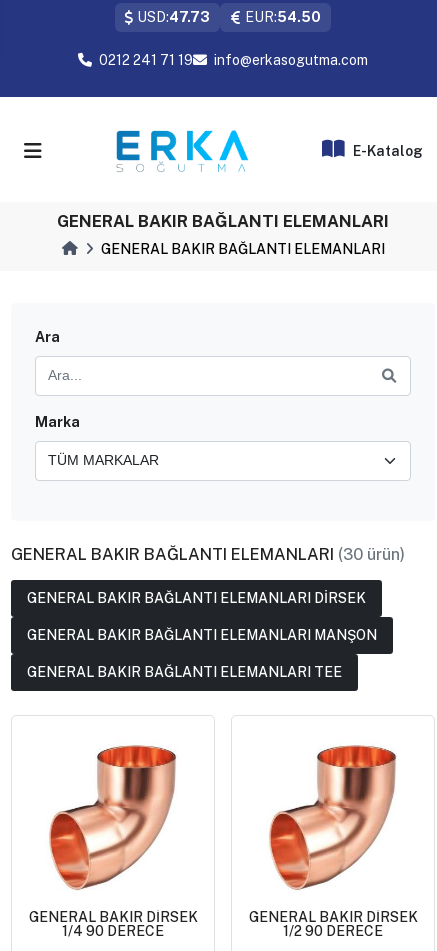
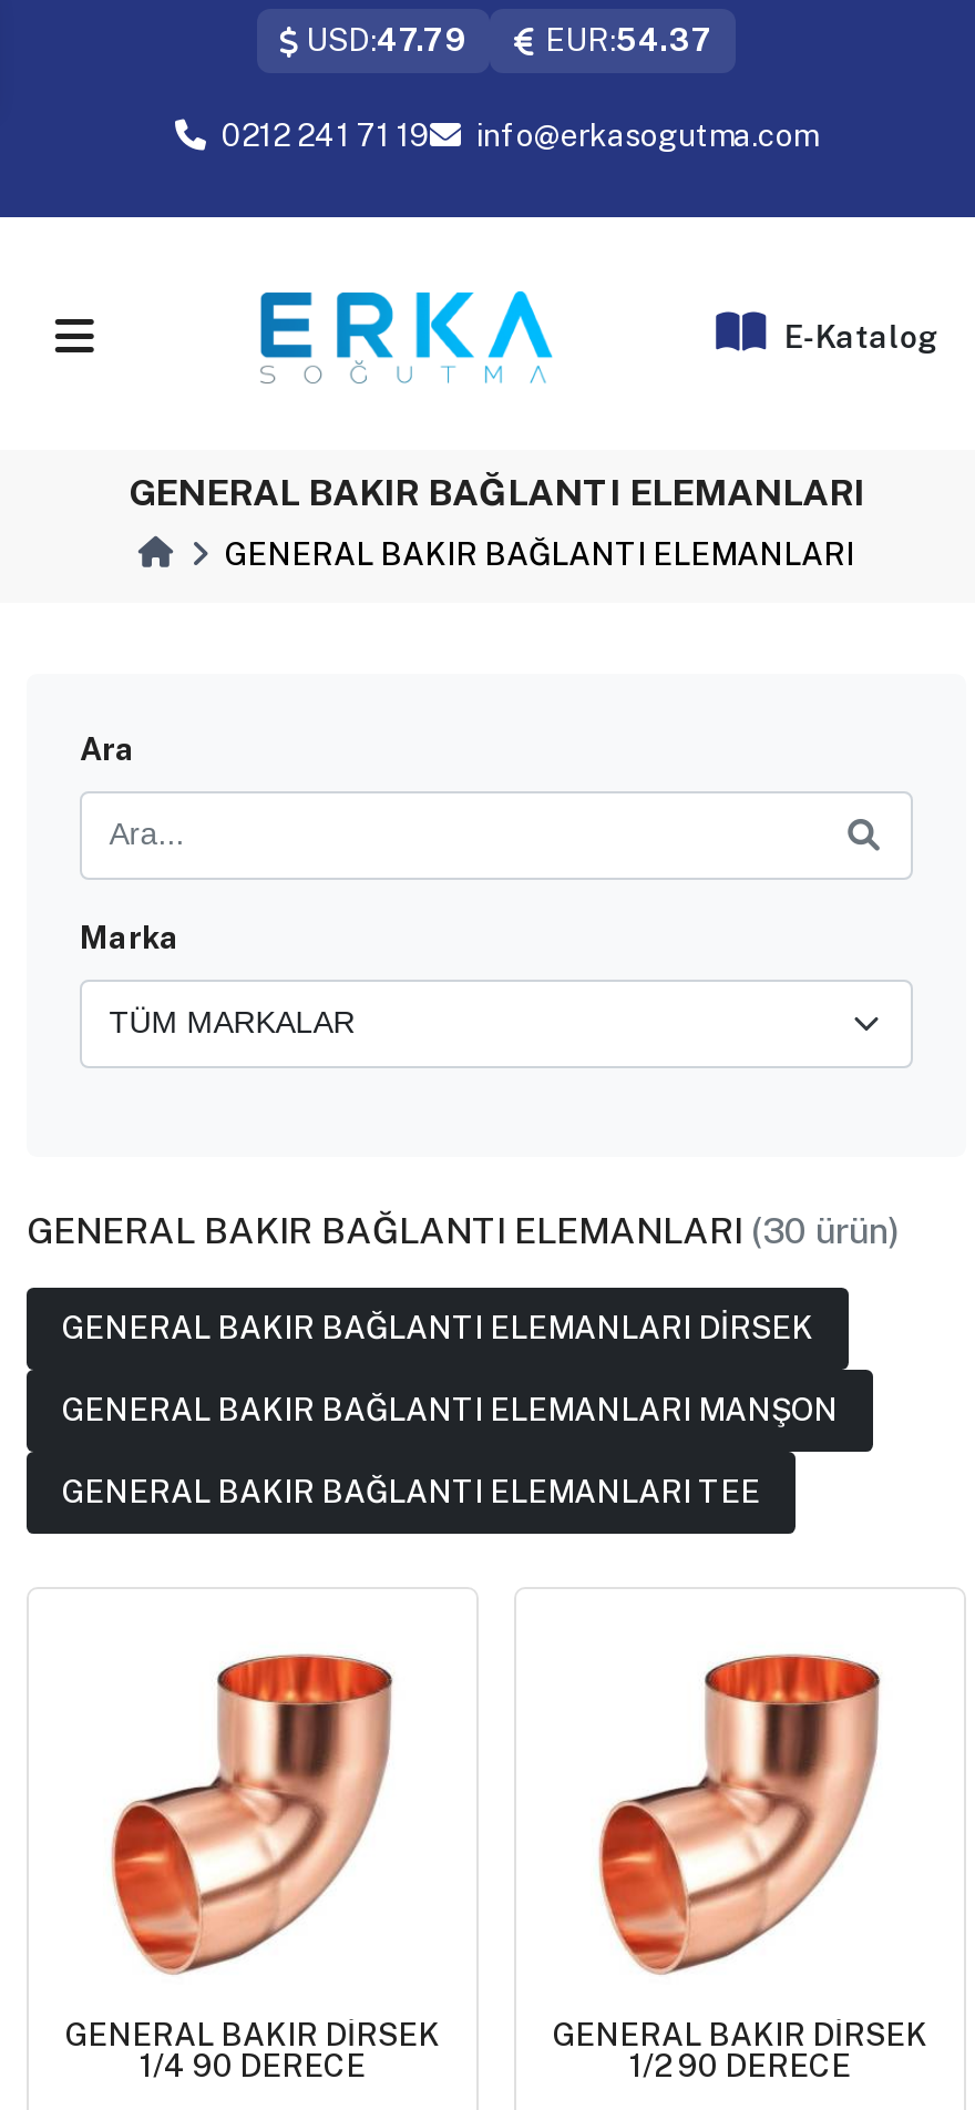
[137,9,210,25] USD:47.73 -> [306,22,468,58] USD:47.79
[245,9,321,25] EUR:54.50 -> [545,22,714,58] EUR:54.37

